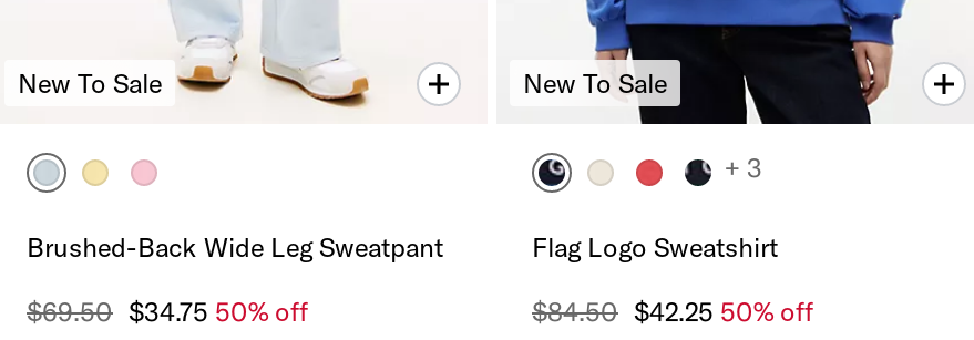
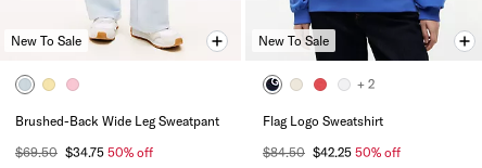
[725,150,762,183] + 3 -> [357,75,375,92] + 2

